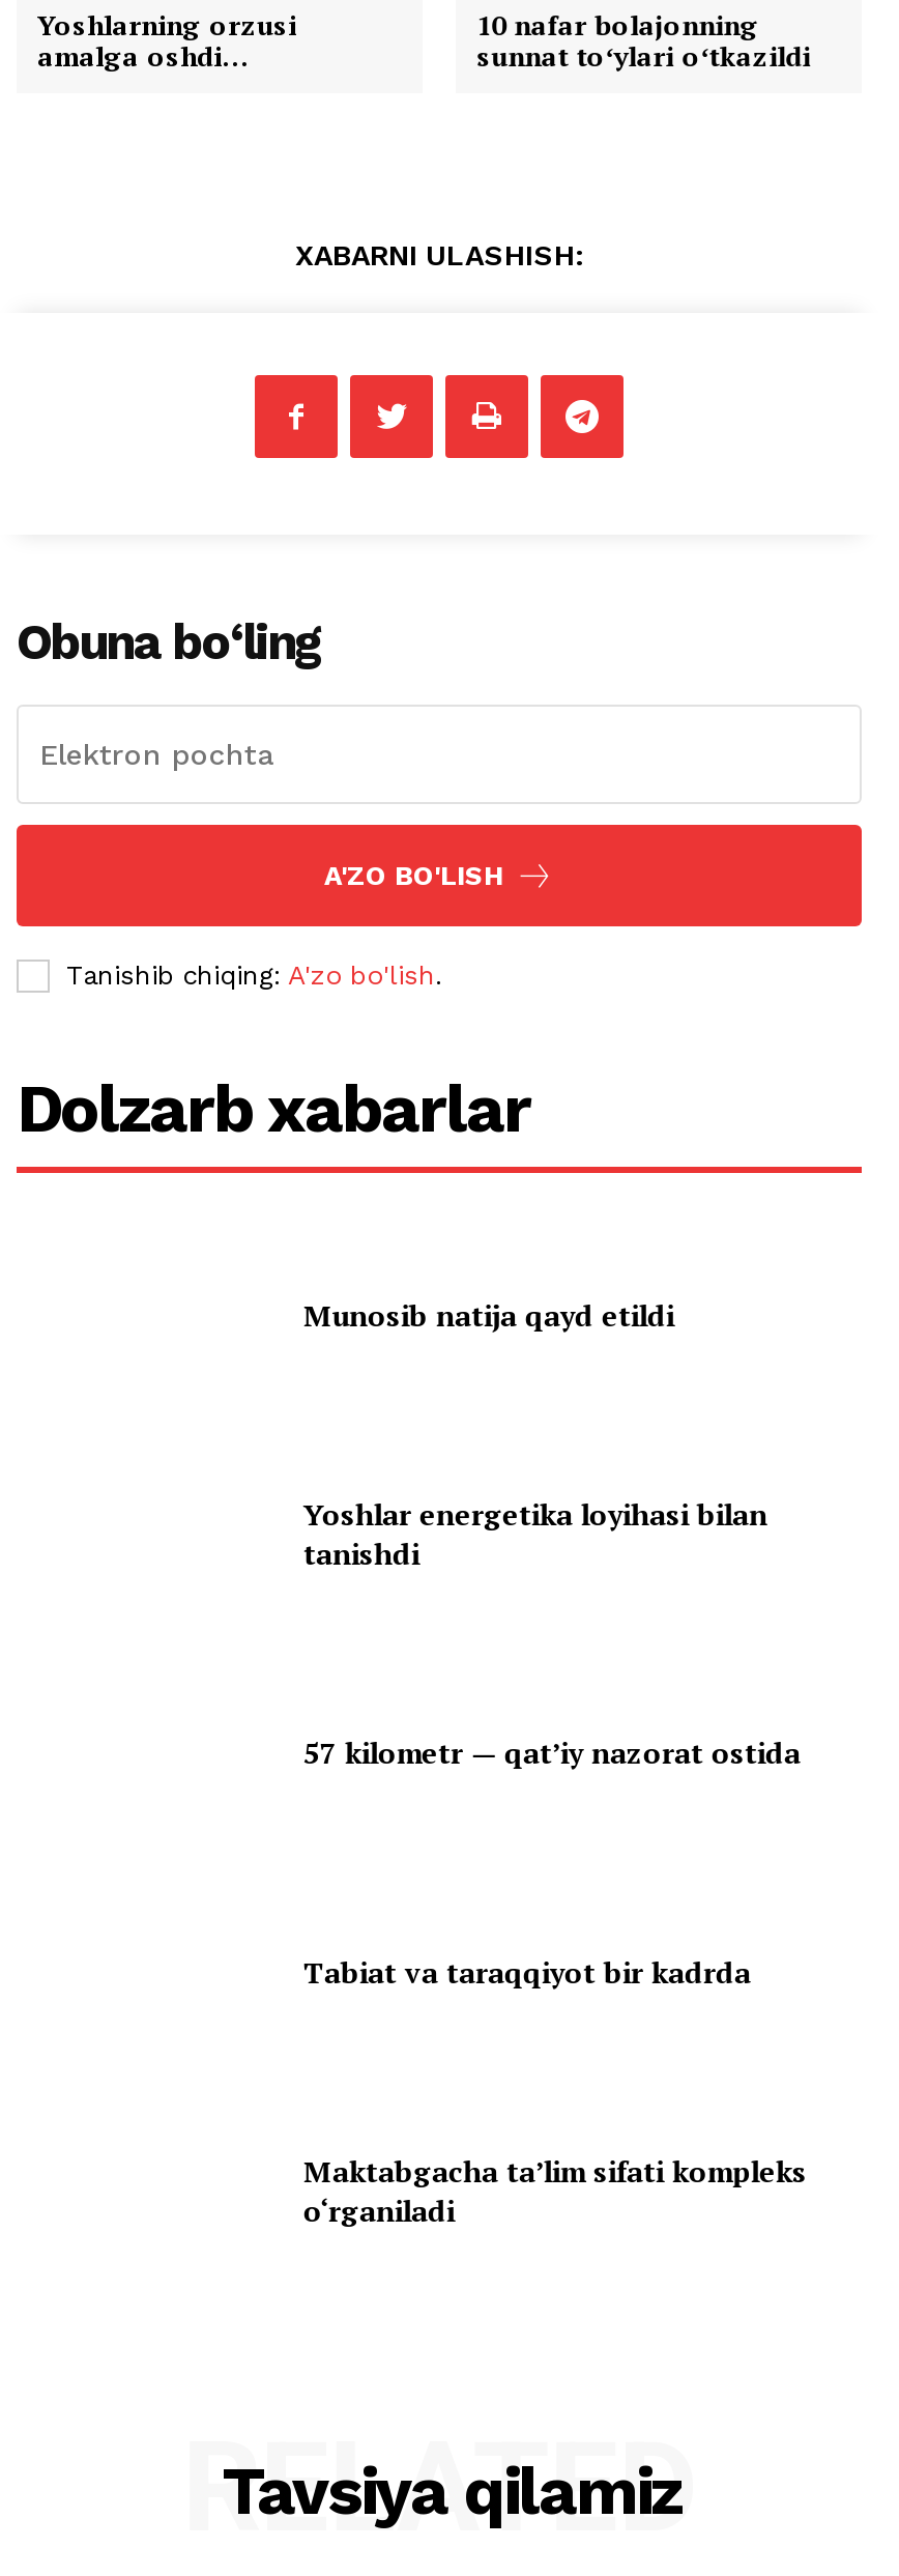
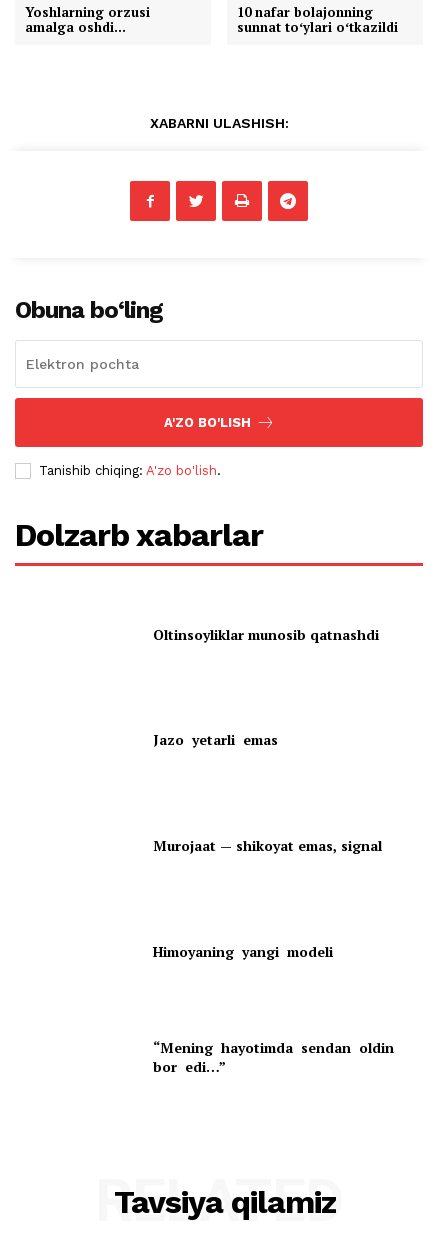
[303,1295,674,1334] Munosib natija qayd etildi -> [153,625,379,644] Oltinsoyliklar munosib qatnashdi
[303,1494,767,1573] Yoshlar energetika loyihasi bilan | tanishdi -> [153,730,278,749] Jazo yetarli emas
[303,1733,800,1772] 57 kilometr — qat’iy nazorat ostida -> [153,836,382,855] Murojaat — shikoyat emas, signal
[303,1952,751,1991] Tabiat va taraqqiyot bir kadrda -> [153,942,333,961] Himoyaning yangi modeli
[303,2151,807,2230] Maktabgacha ta’lim sifati kompleks | o‘rganiladi -> [153,1038,398,1076] “Mening hayotimda sendan oldin | bor edi…”

